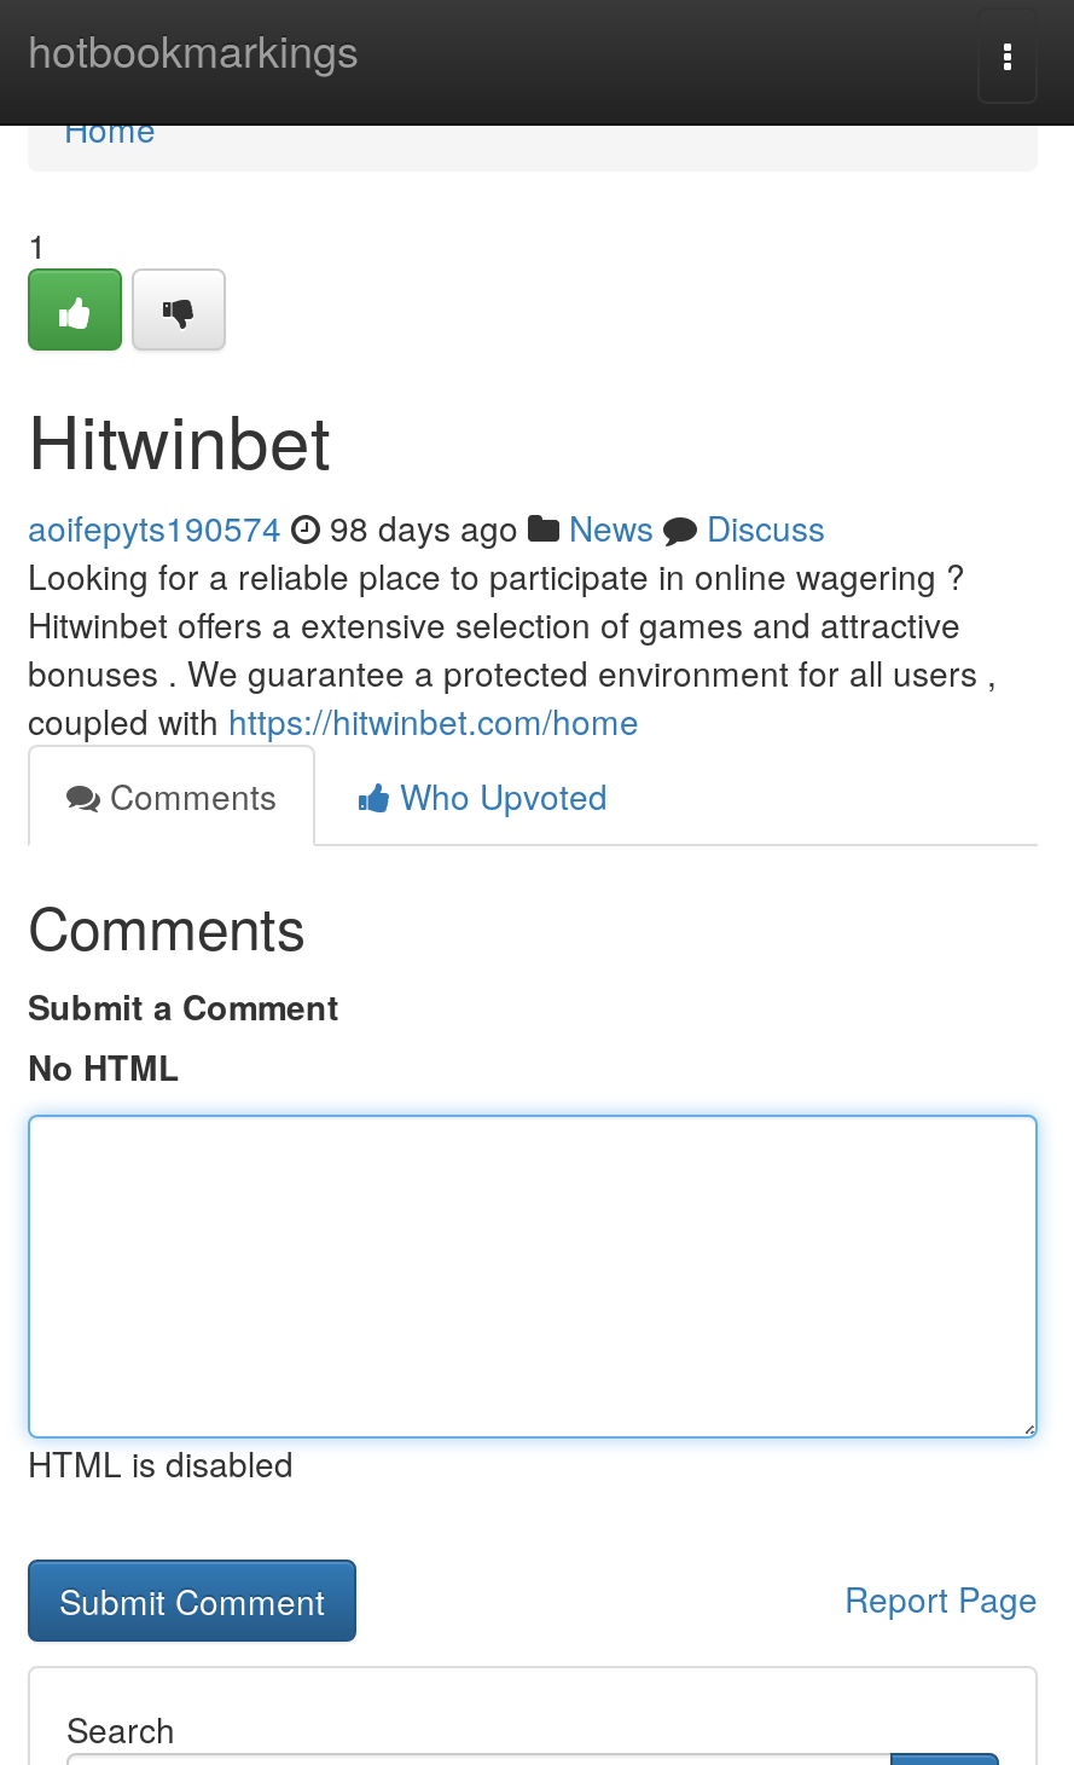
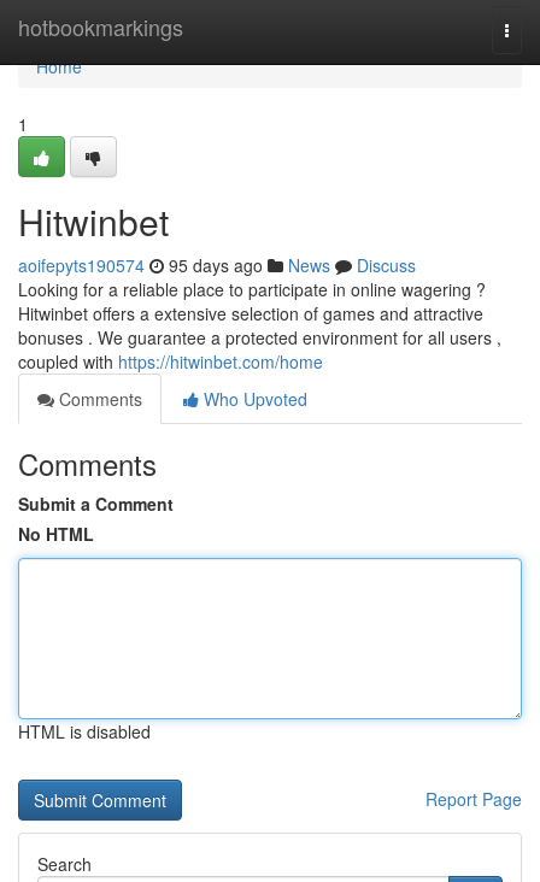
[28,503,825,551] aoifepyts190574 98 days ago News Discuss -> [18,253,416,277] aoifepyts190574 95 days ago News Discuss

